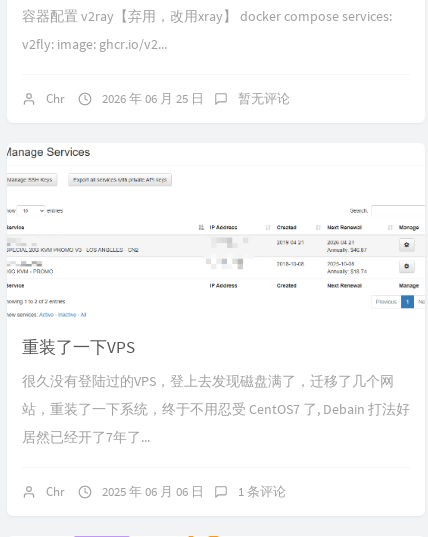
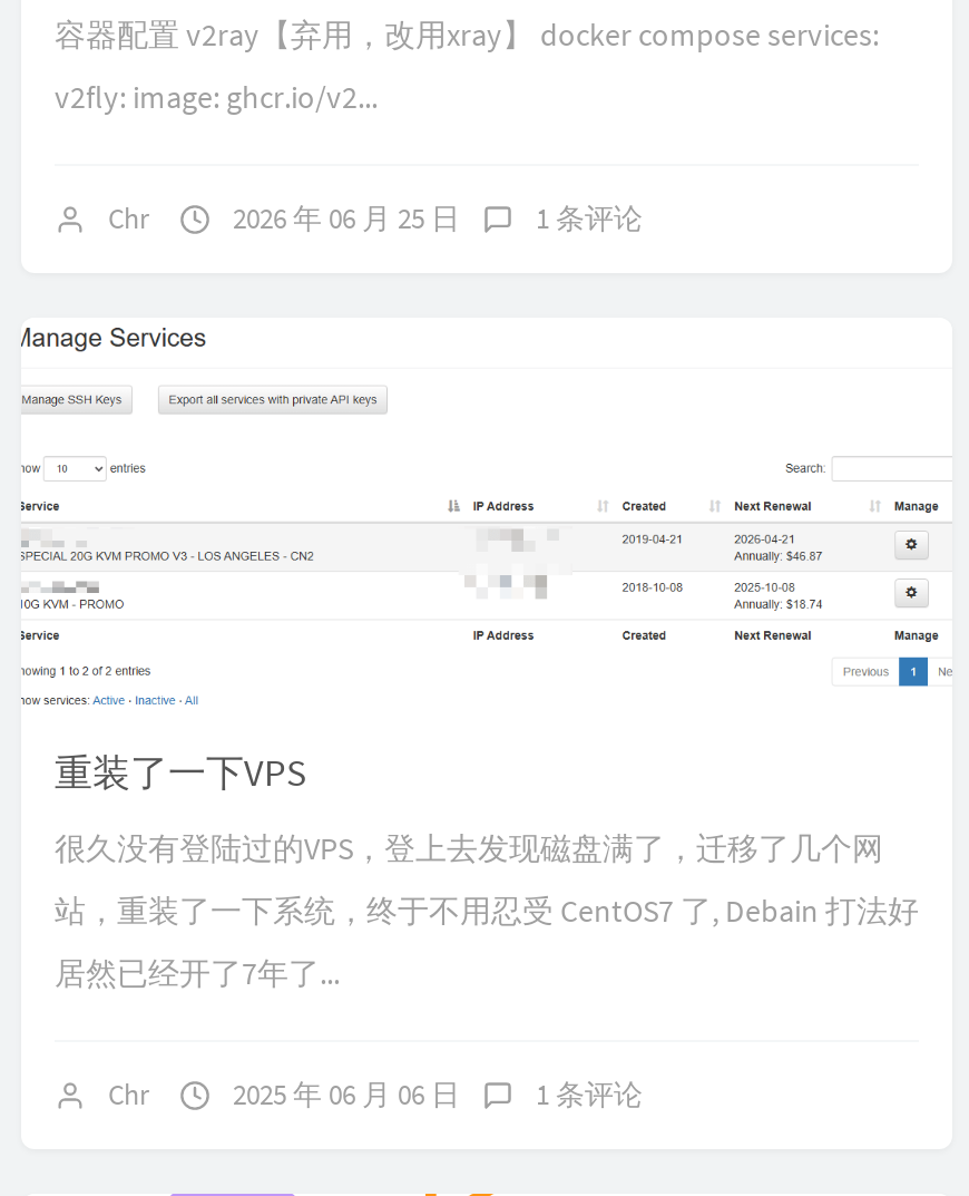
[238,90,290,107] 暂无评论 -> [536,200,643,237] 1 条评论

